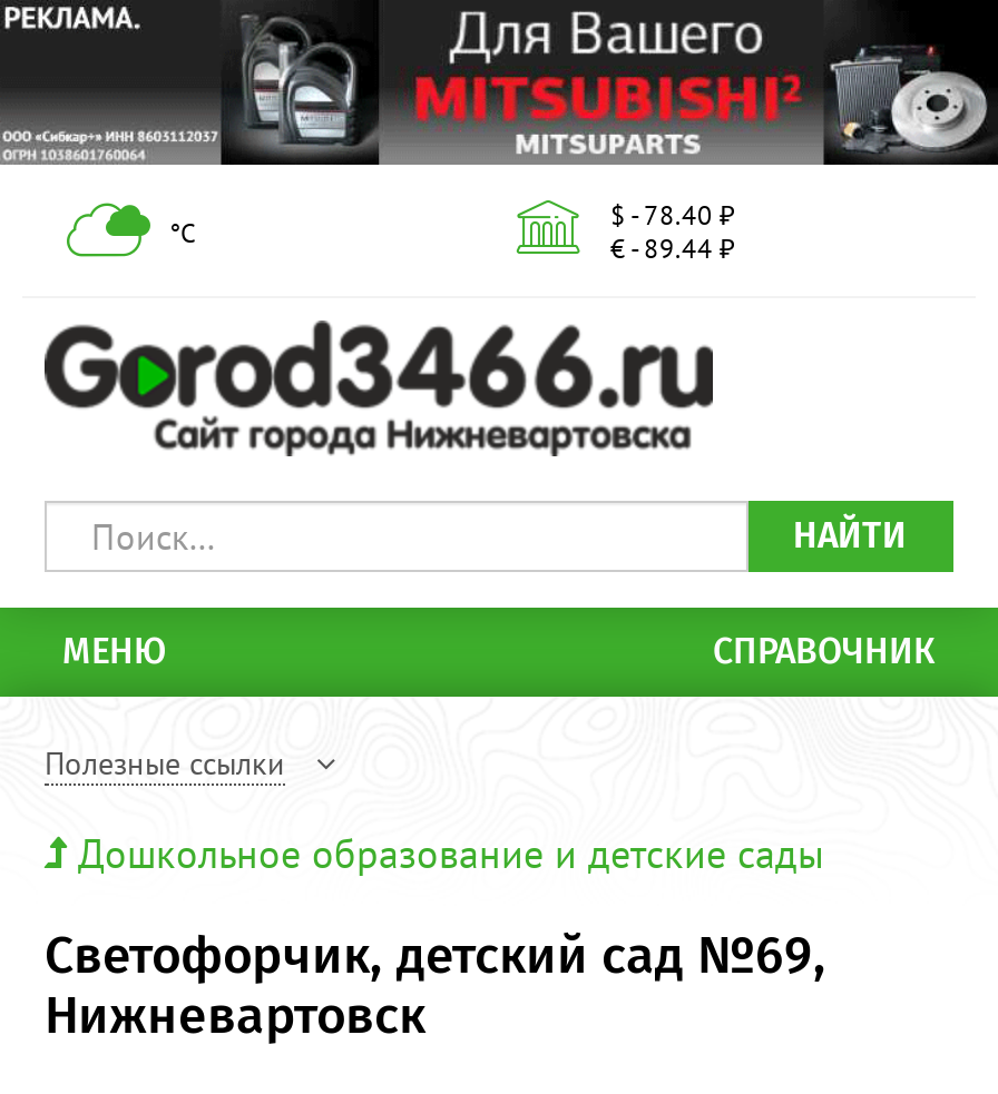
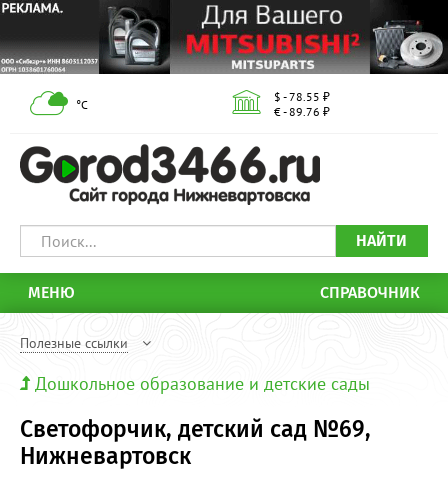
[610,198,735,231] $ - 78.40 ₽ -> [274,89,330,104] $ - 78.55 ₽
[610,231,735,265] € - 89.44 ₽ -> [274,104,330,119] € - 89.76 ₽

